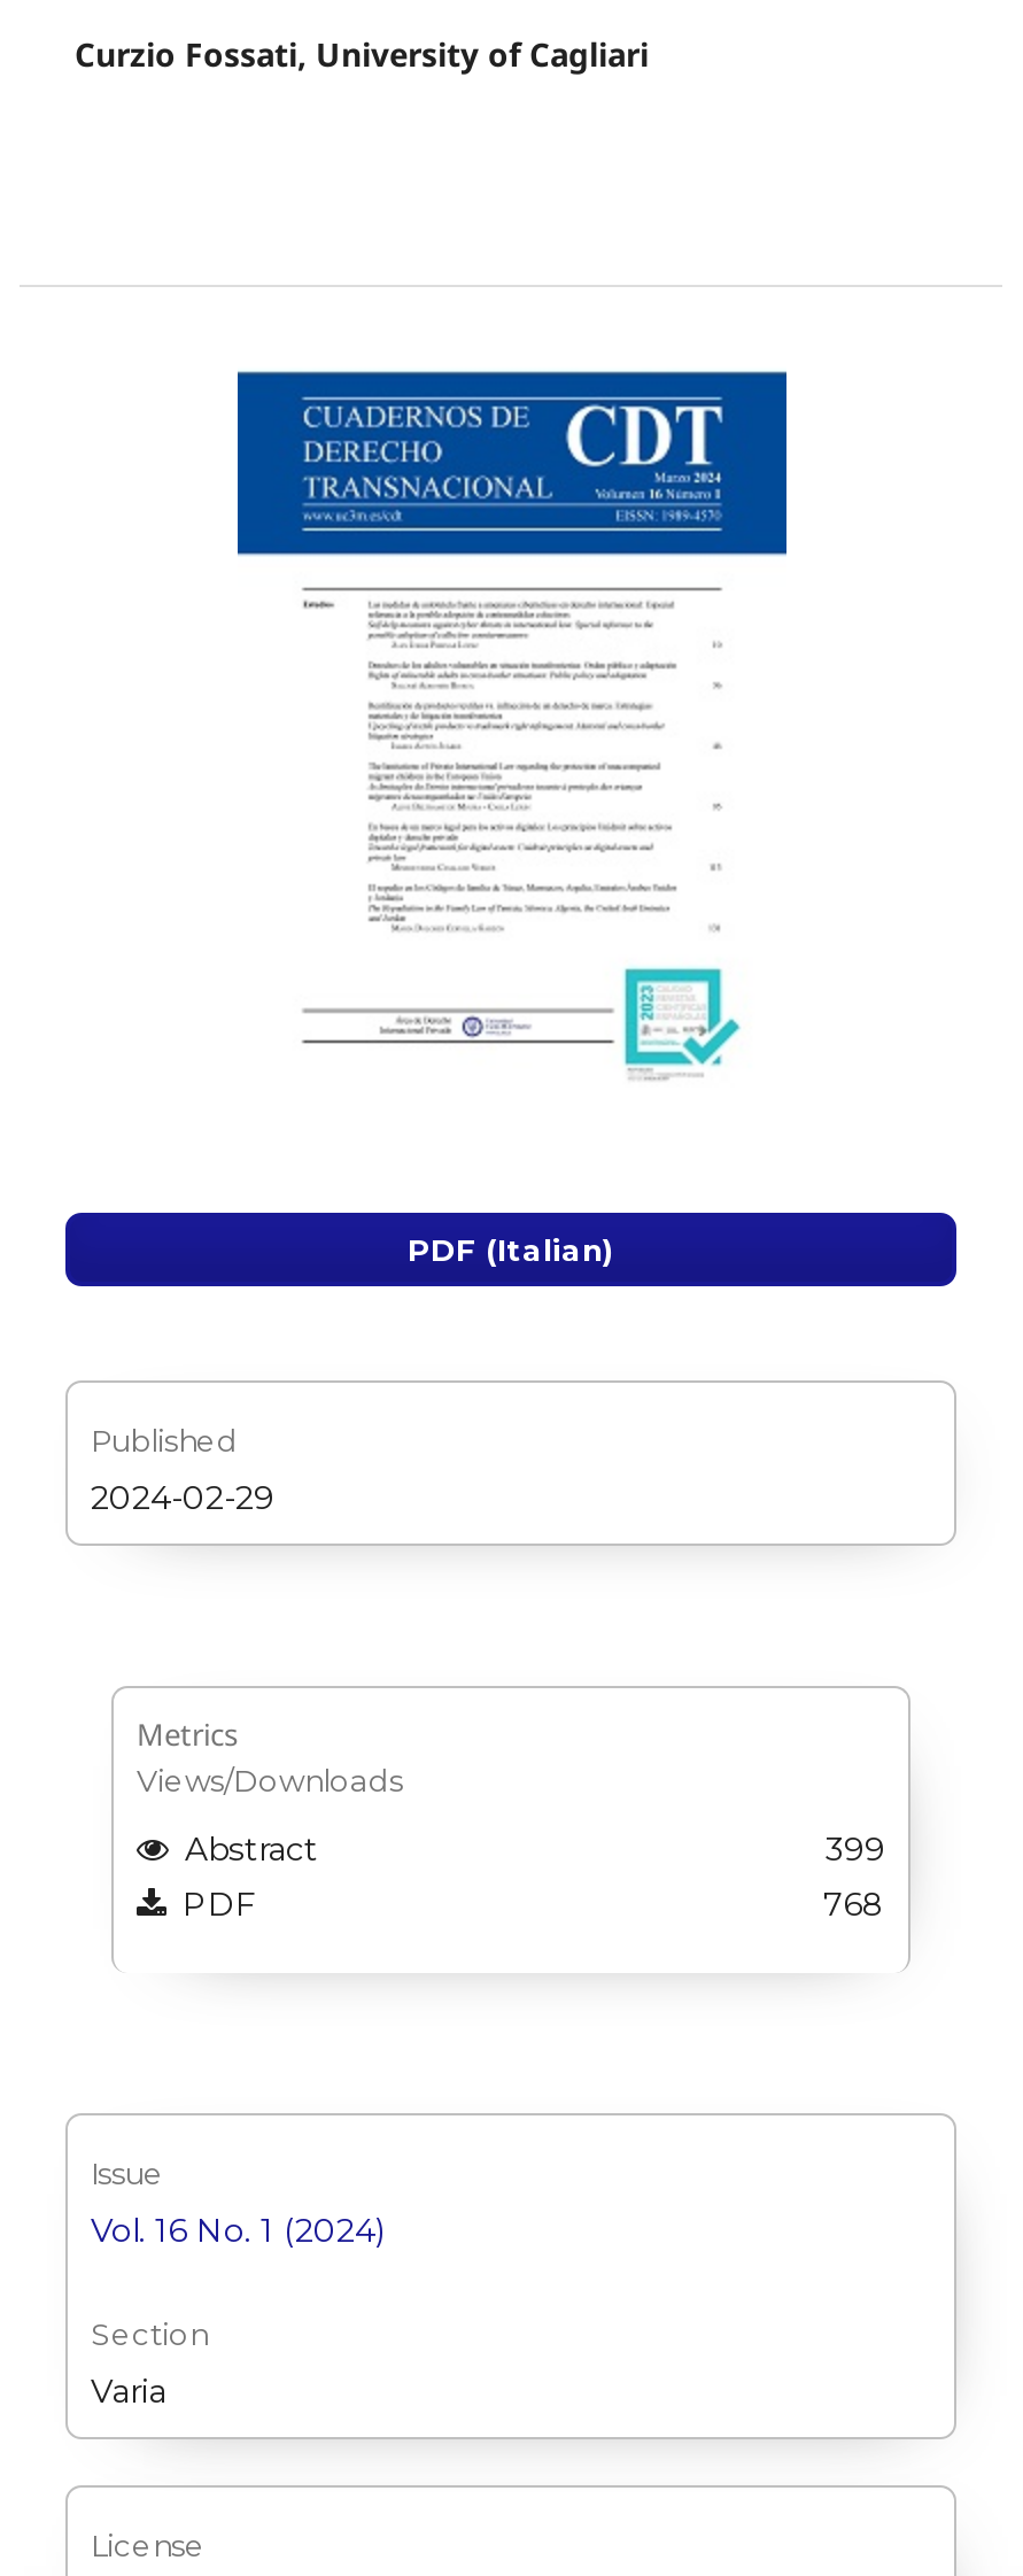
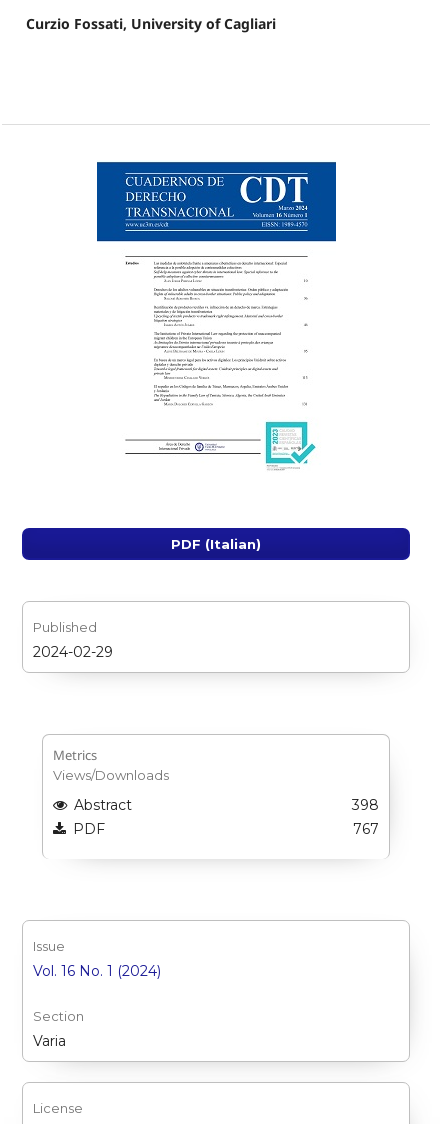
[826,1828,885,1869] 399 -> [352,796,379,814] 398
[823,1883,885,1925] 768 -> [353,820,379,838] 767

